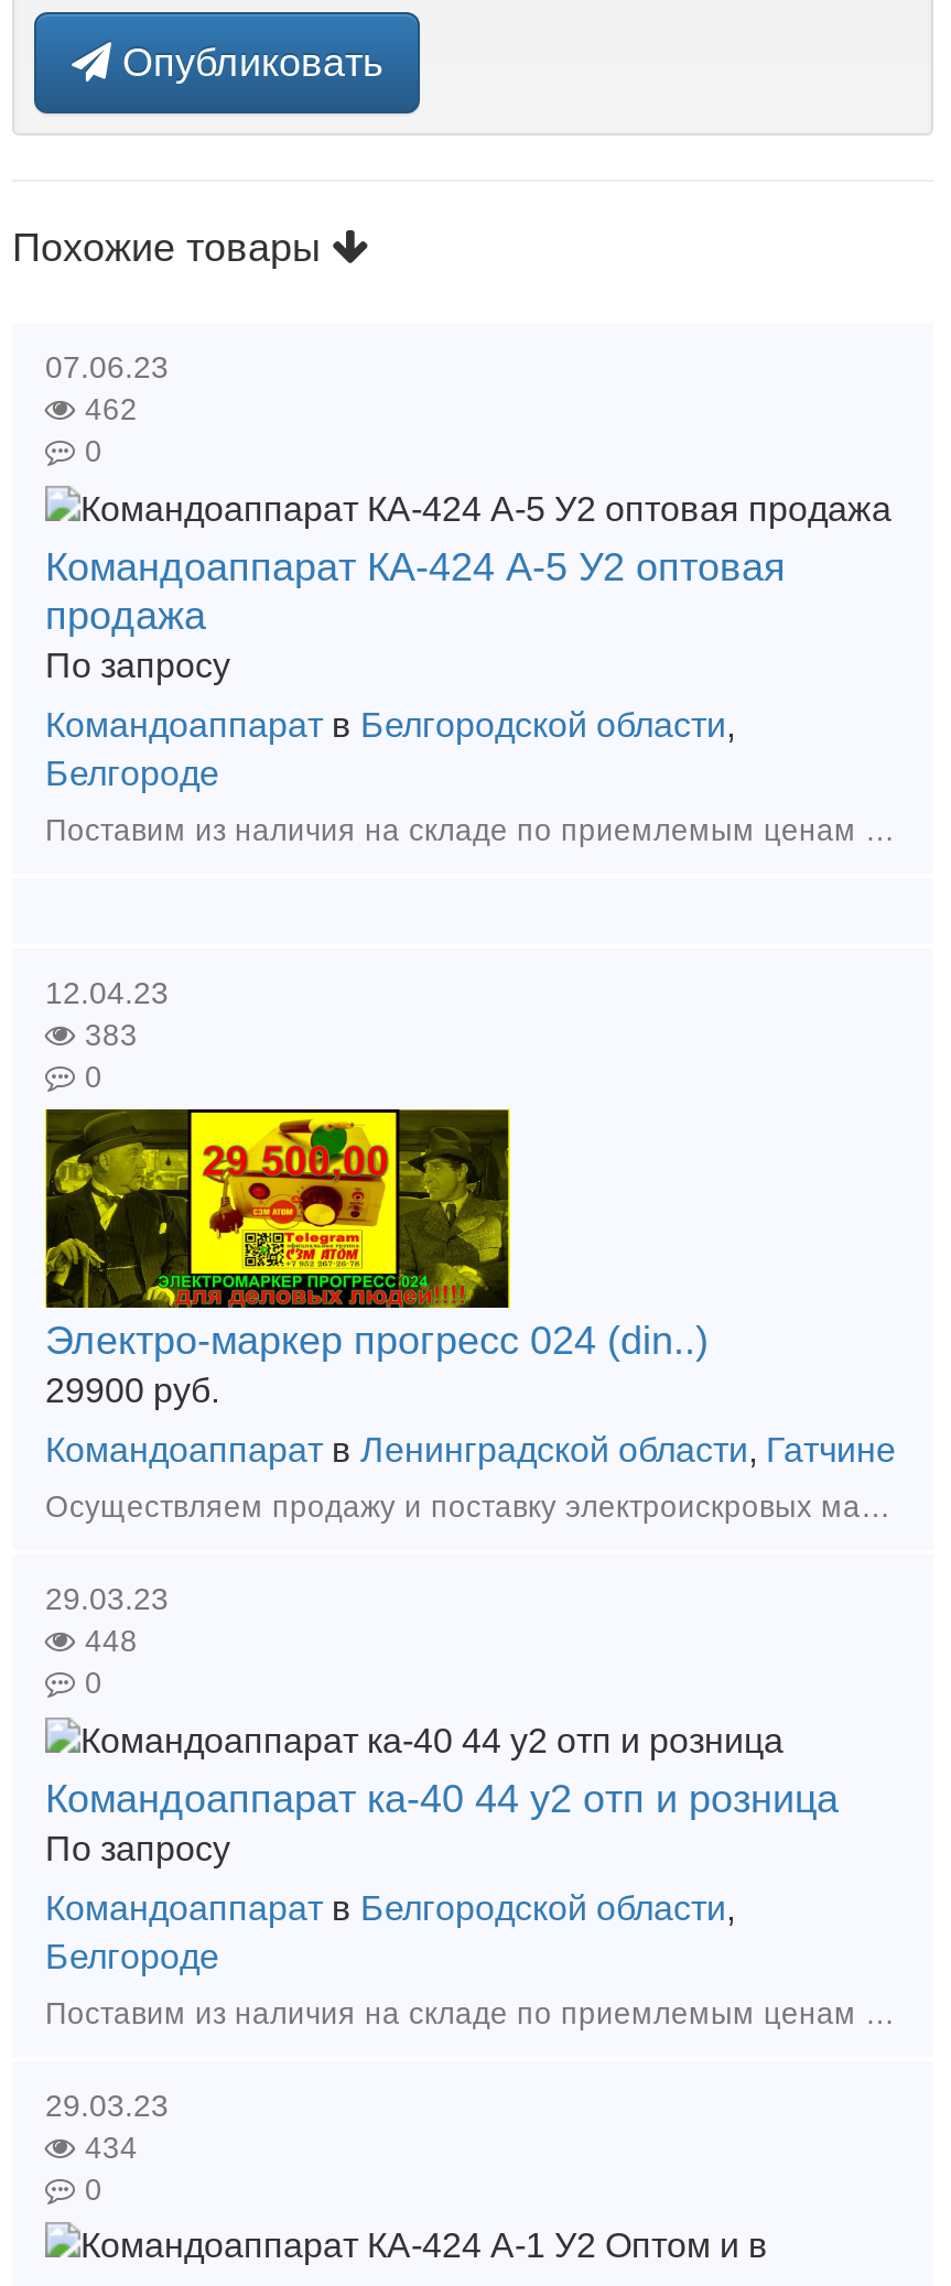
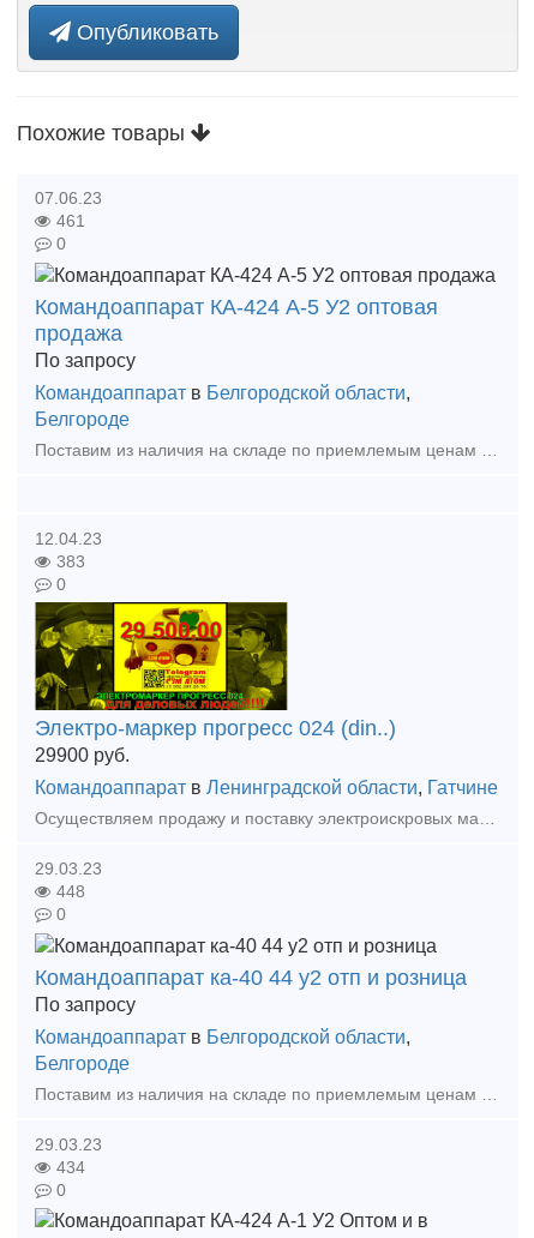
[76,393,138,426] 462 -> [52,212,85,230] 461

